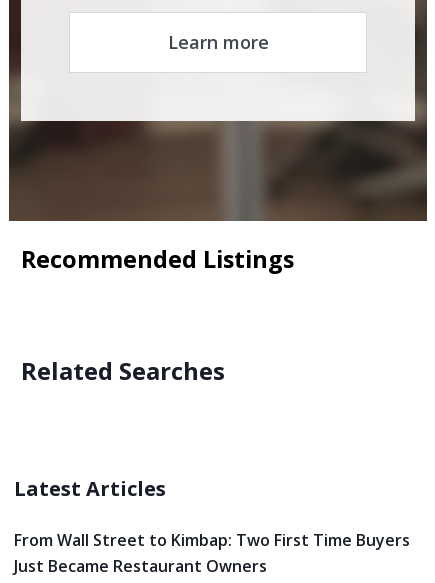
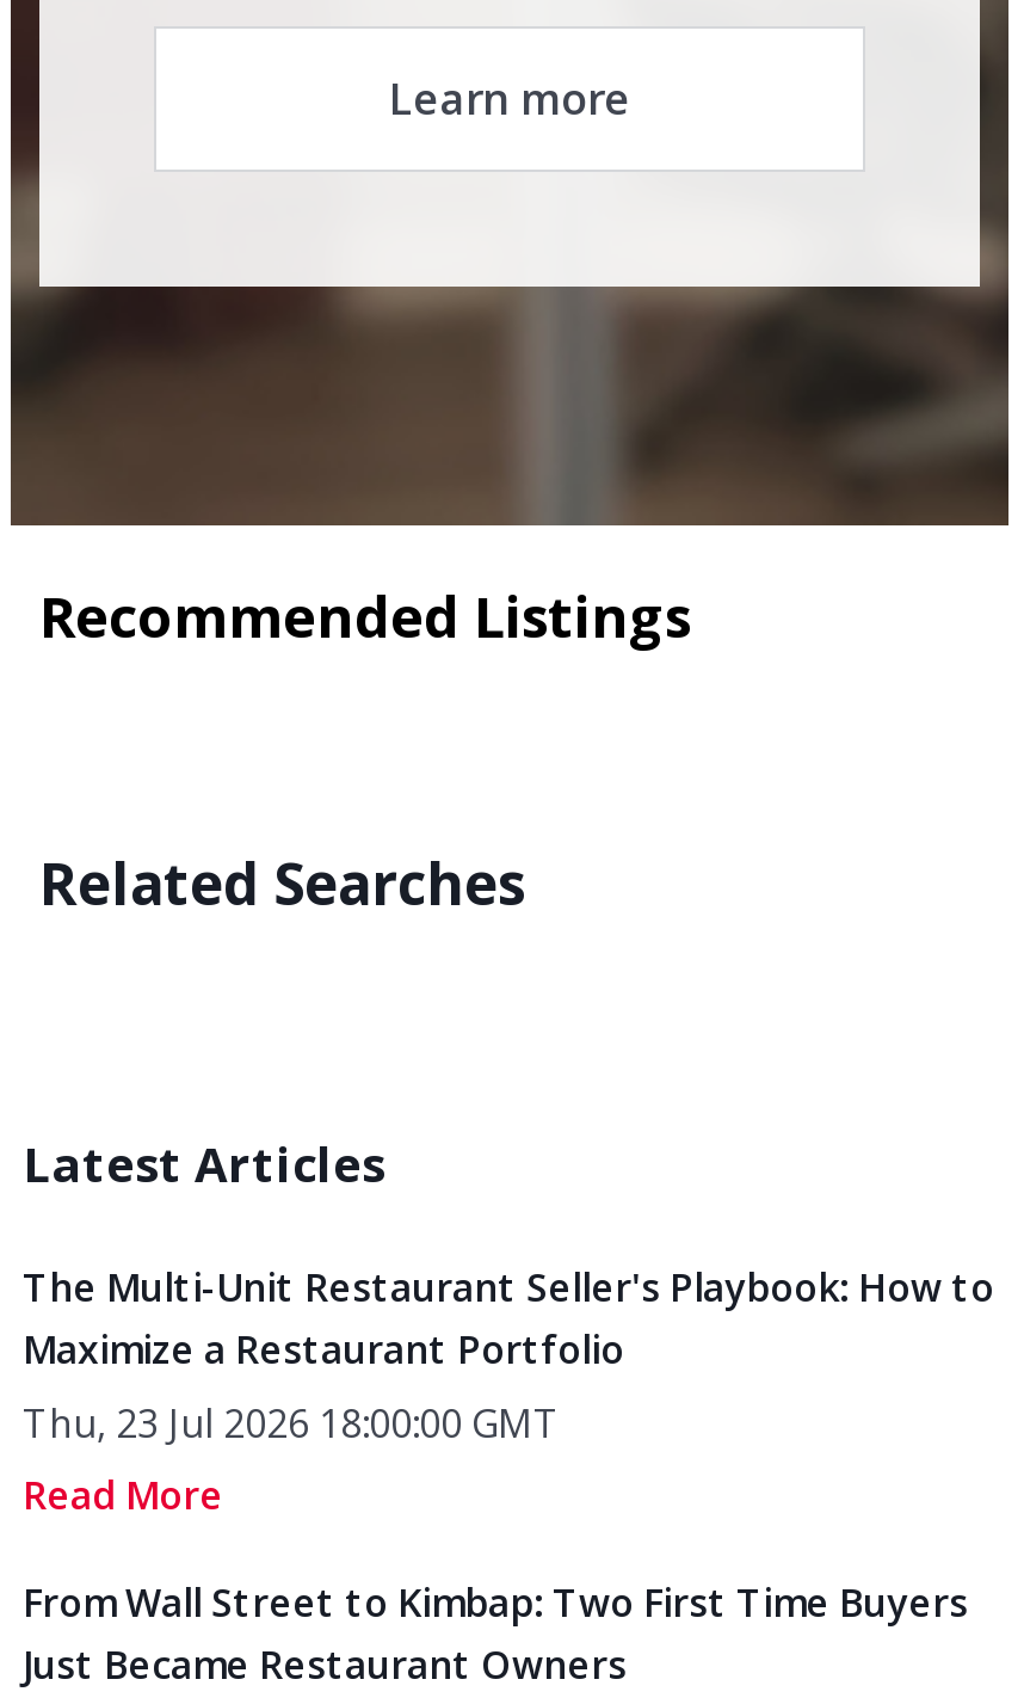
none -> [23,1261,994,1521] The Multi-Unit Restaurant Seller's Playbook: How to | Maximize a Restaurant Portfolio | Thu, 23 Jul 2026 18:00:00 GMT | Read More

